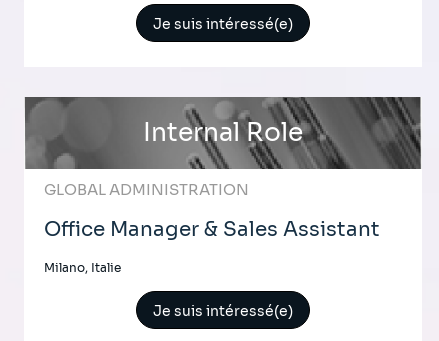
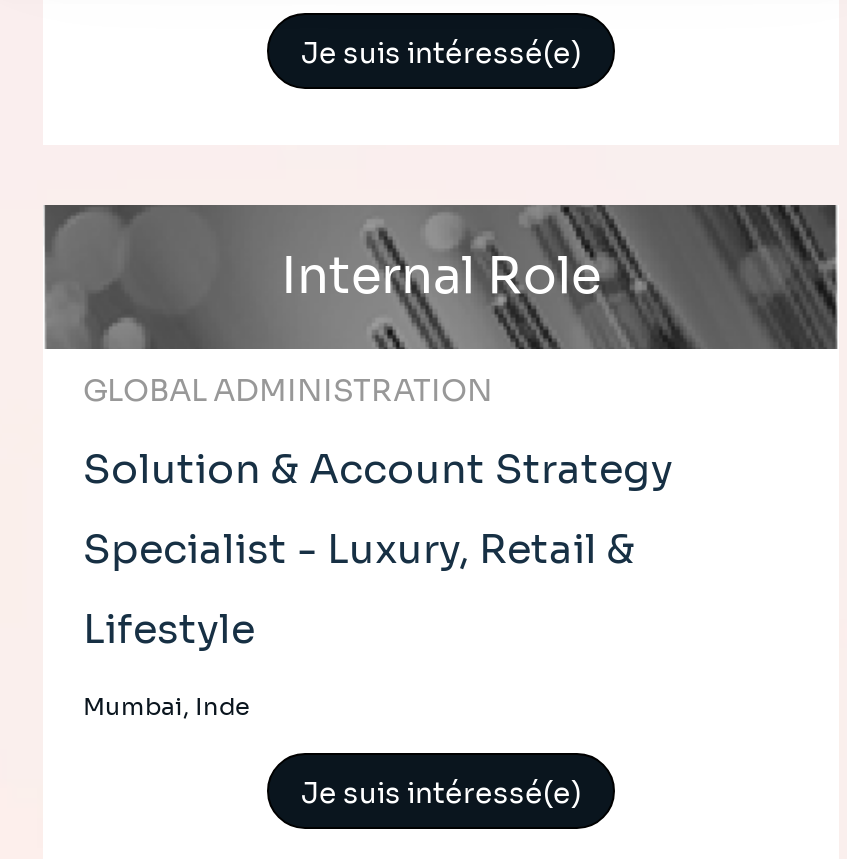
[44,217,380,275] Office Manager & Sales Assistant | Milano, Italie -> [83,445,673,721] Solution & Account Strategy | Specialist - Luxury, Retail & | Lifestyle | Mumbai, Inde

